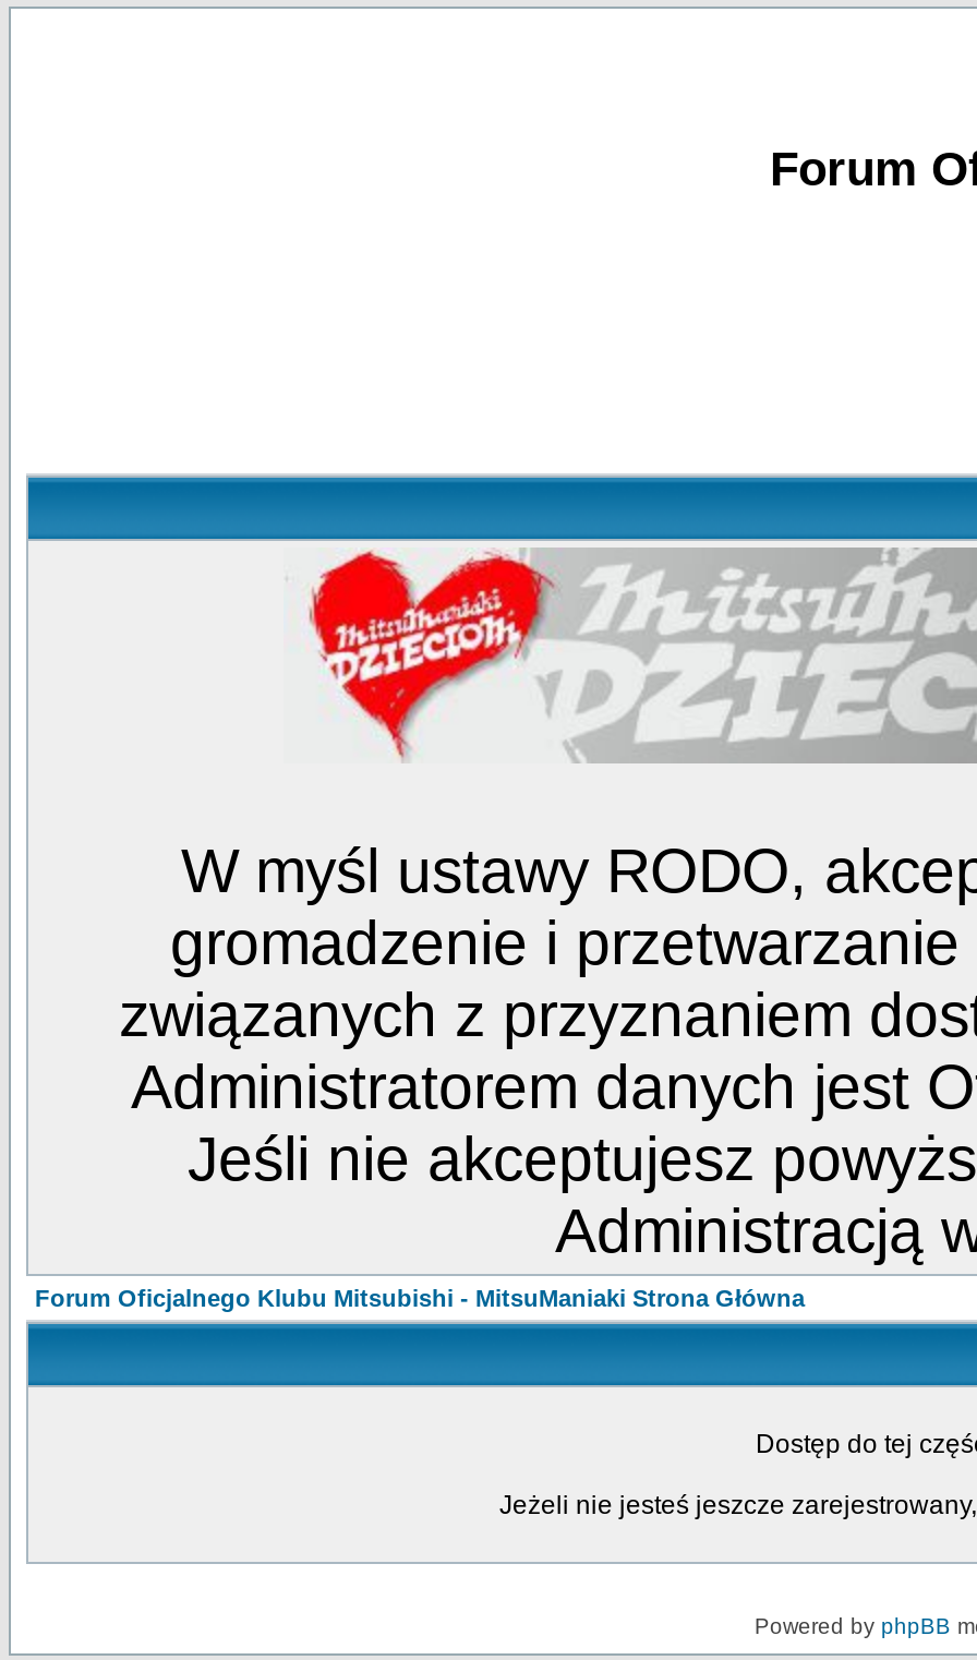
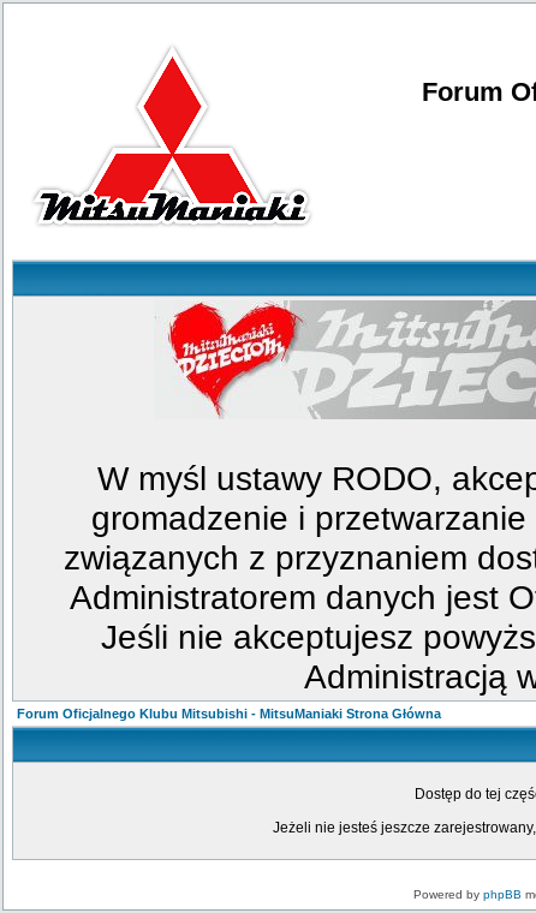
none -> [40,56,306,225] [image]

